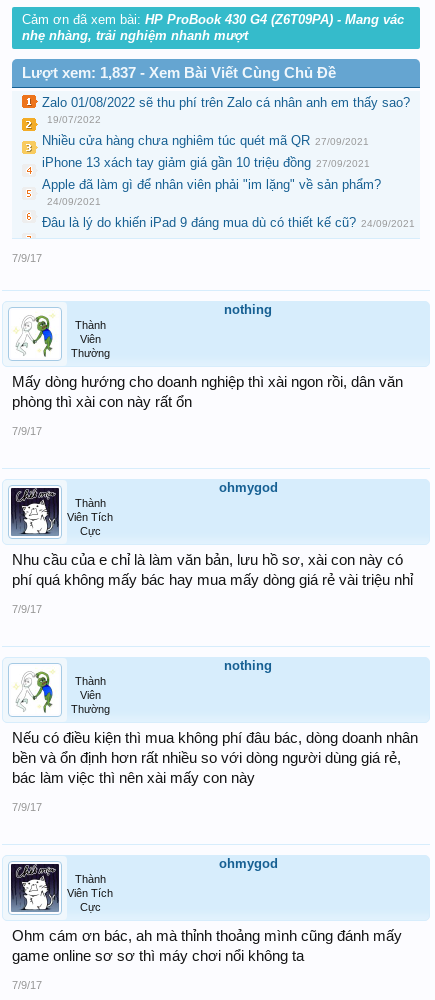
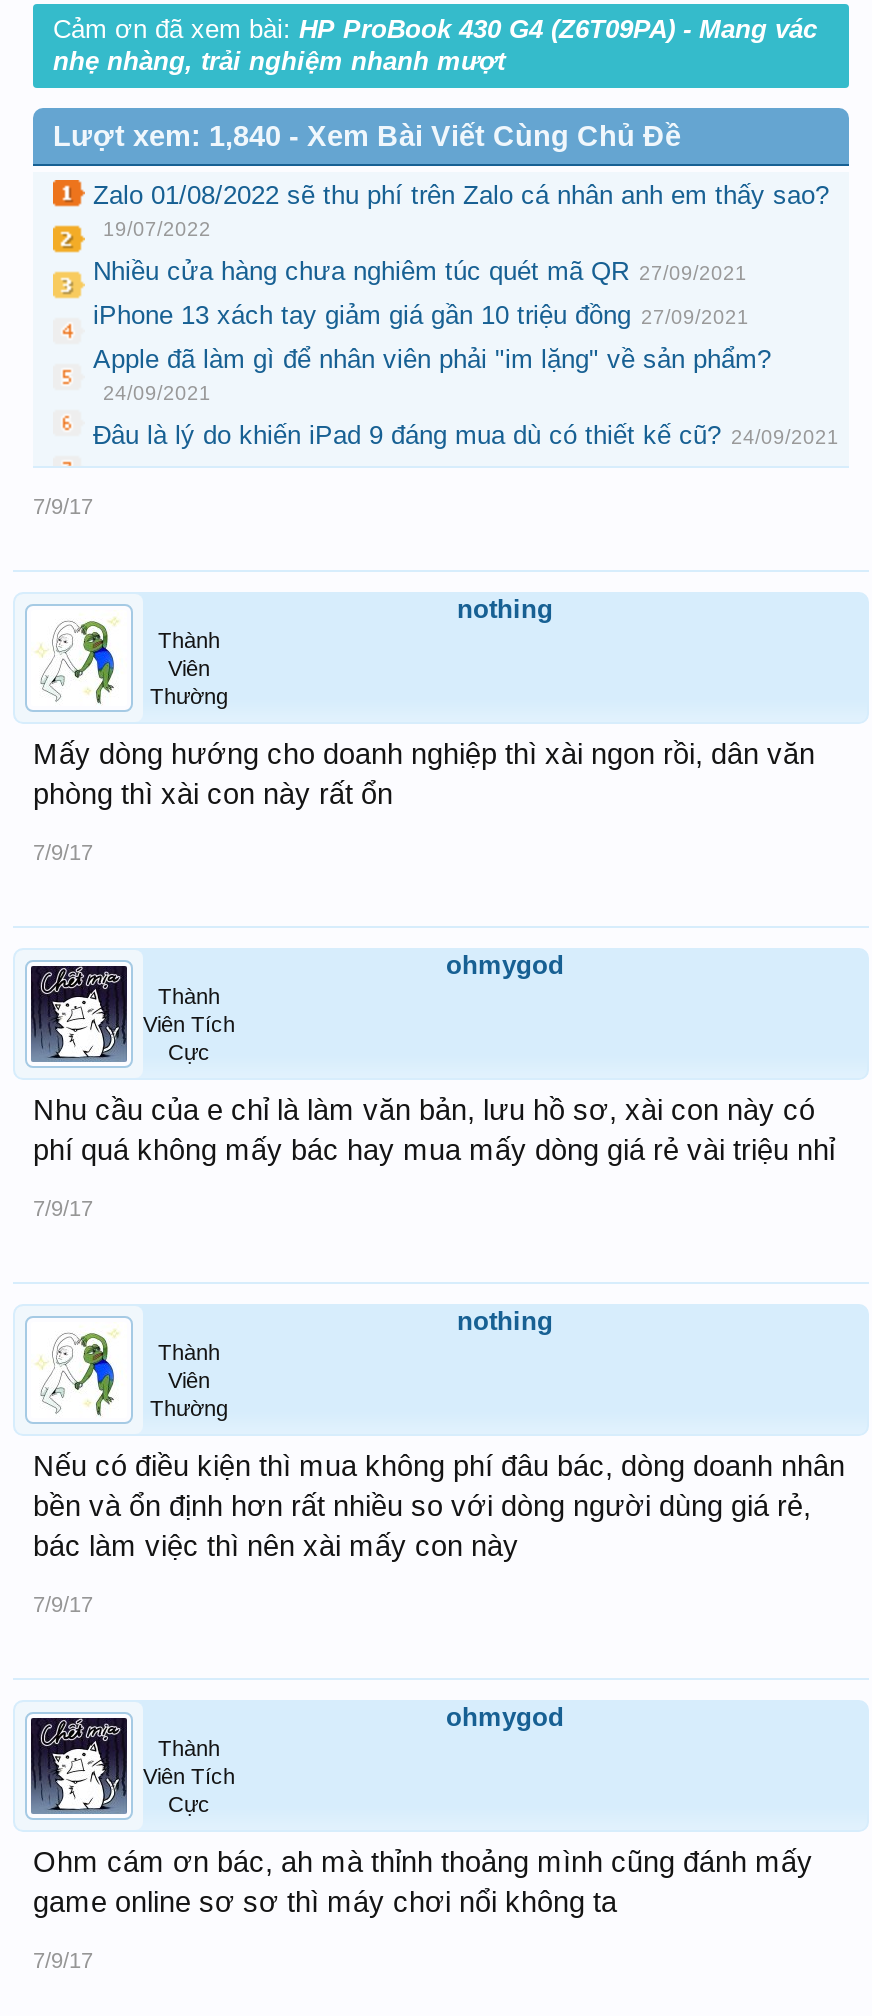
[22,65,336,81] Lượt xem: 1,837 - Xem Bài Viết Cùng Chủ Đề -> [53,120,681,152] Lượt xem: 1,840 - Xem Bài Viết Cùng Chủ Đề

